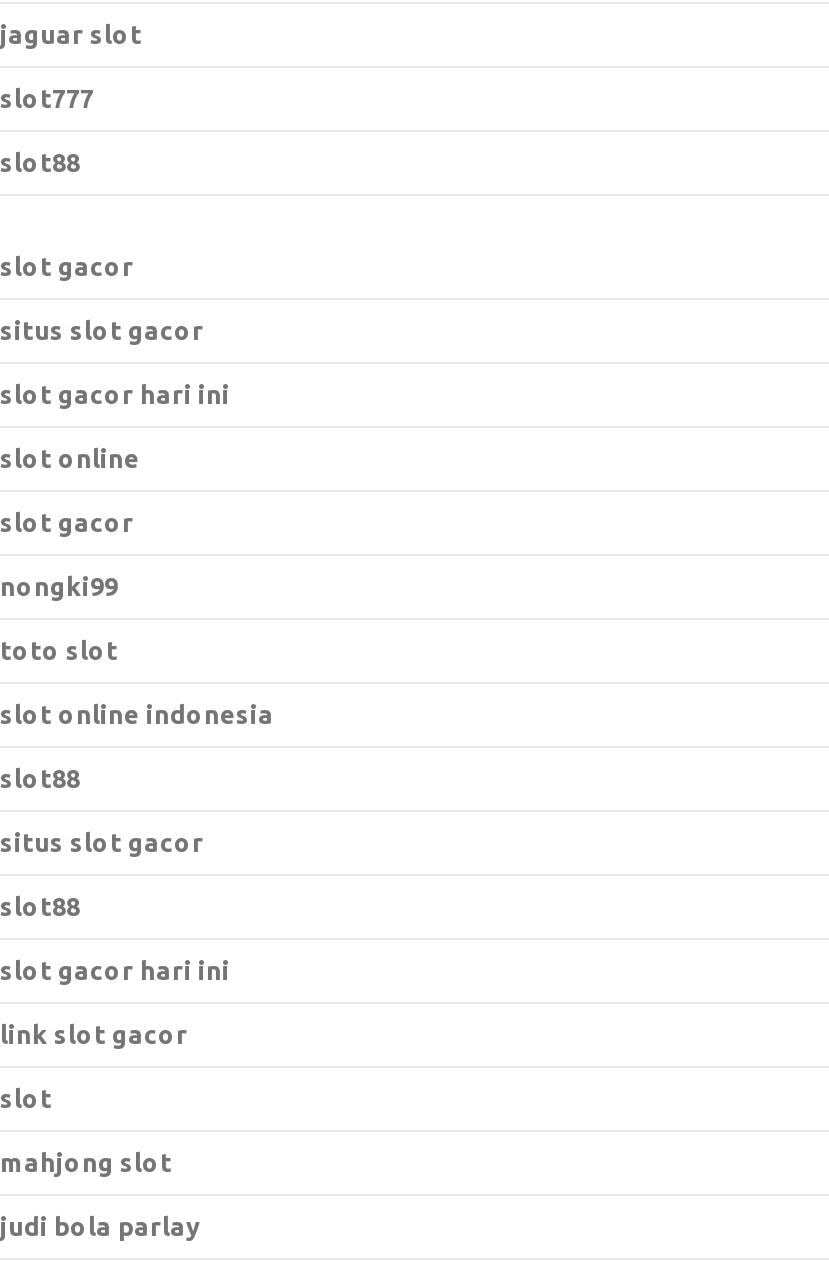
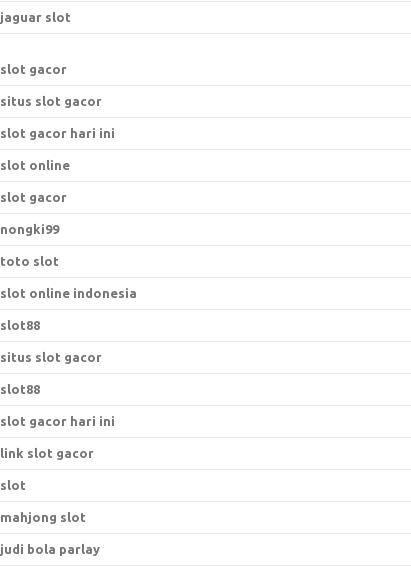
[0,84,94,176] slot777 | slot88 -> none

